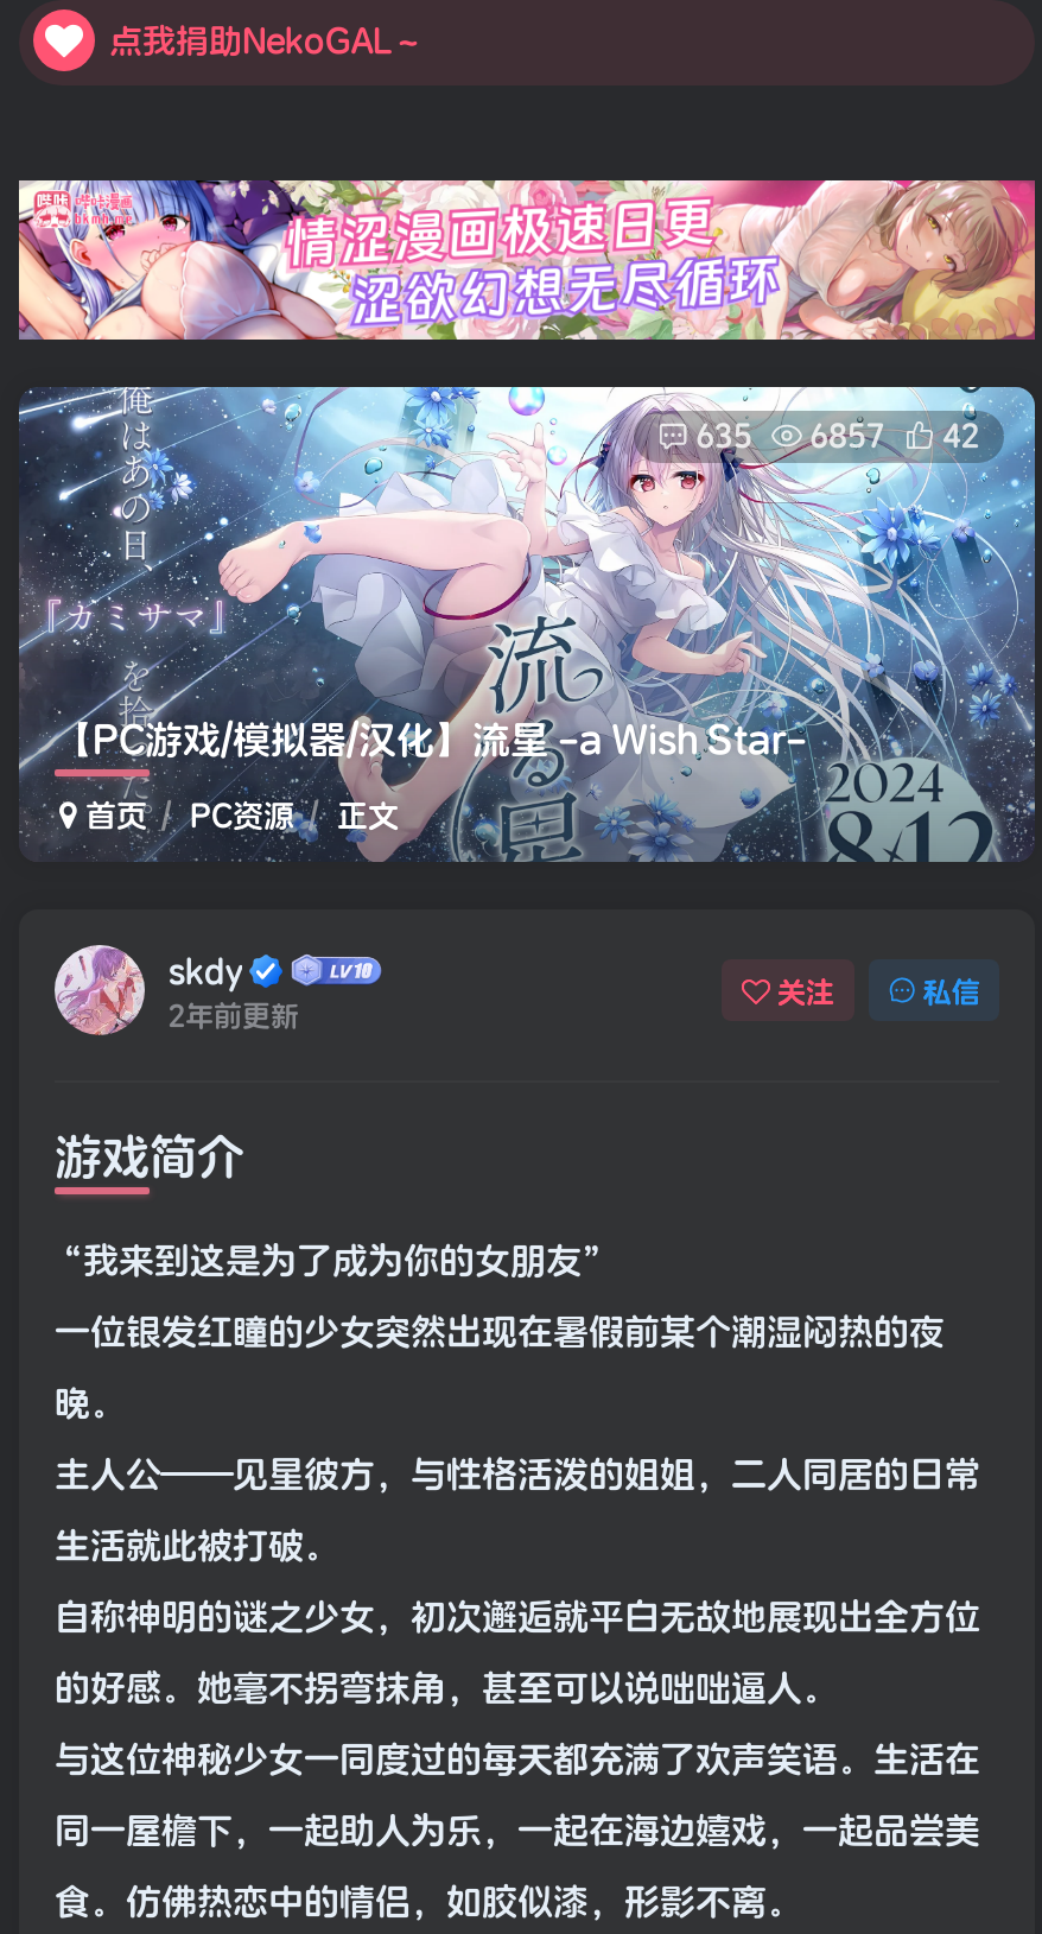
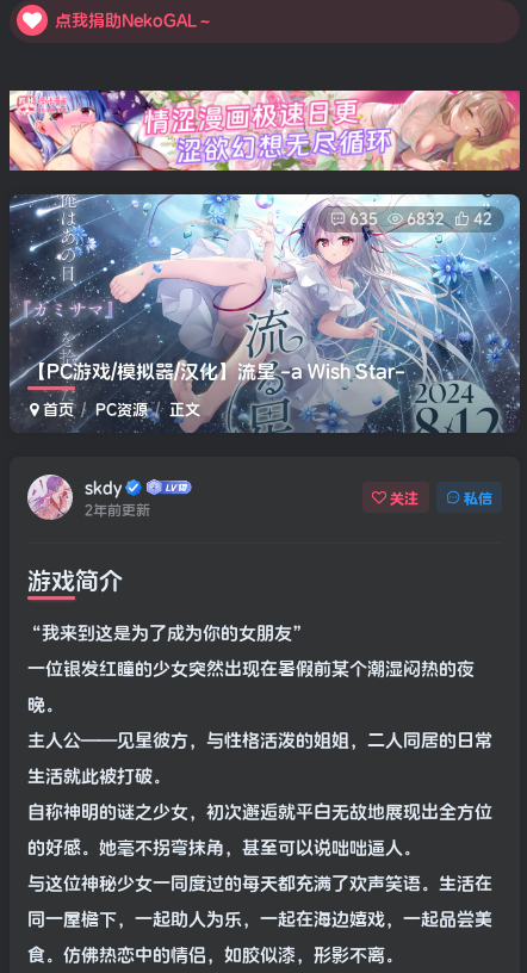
[695,416,980,456] 635 6857 42 -> [349,209,492,229] 635 6832 42

